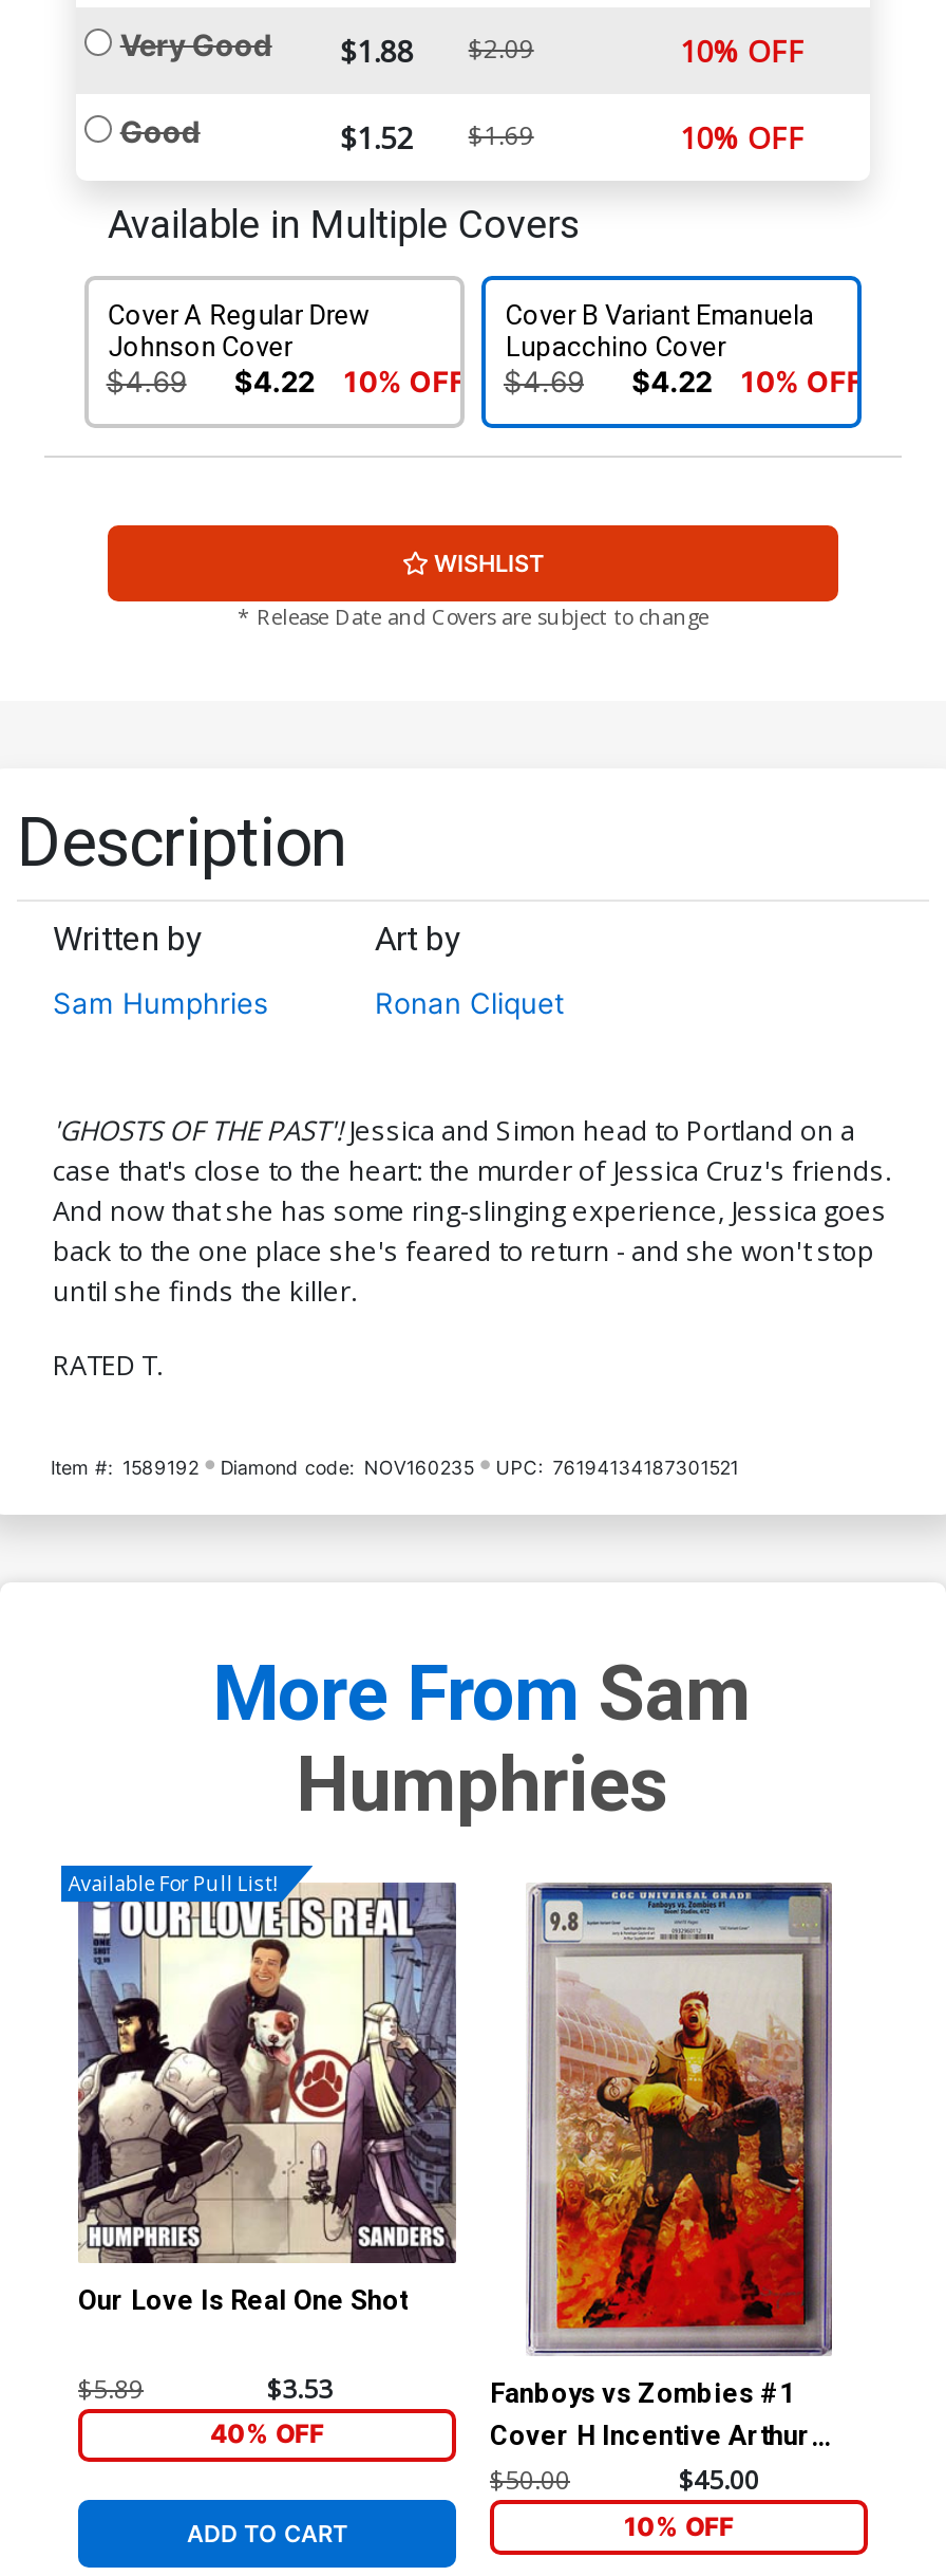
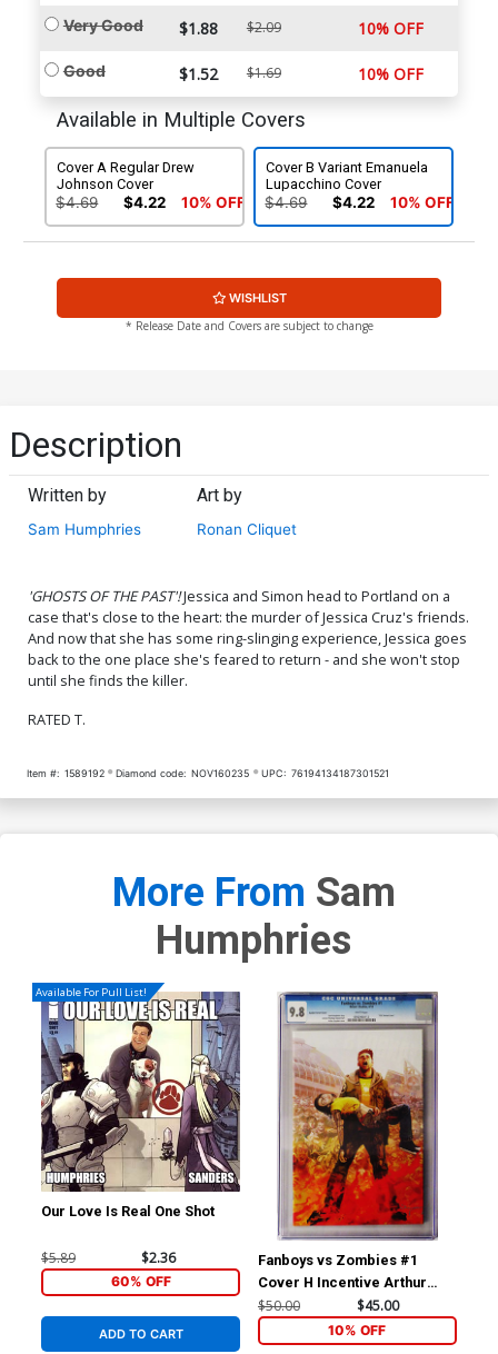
[267,2370,333,2406] $3.53 -> [141,1248,175,1267] $2.36
[210,2418,324,2450] 40% OFF -> [111,1273,171,1290] 60% OFF

